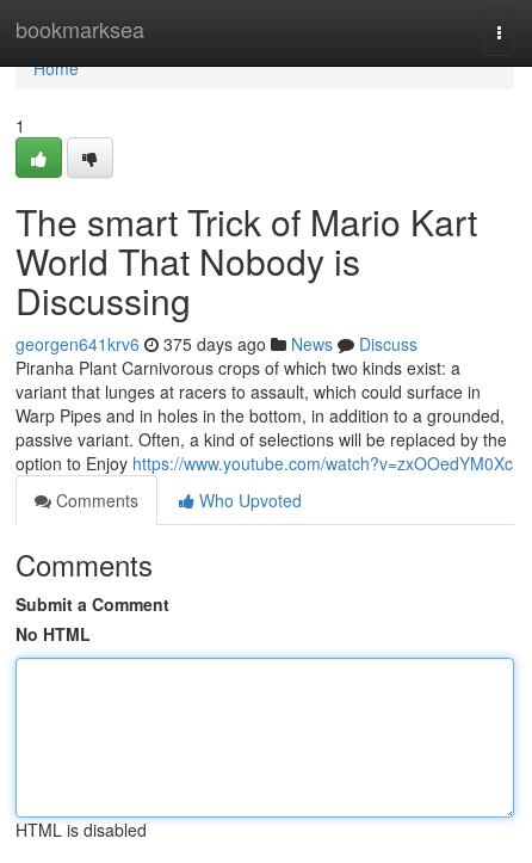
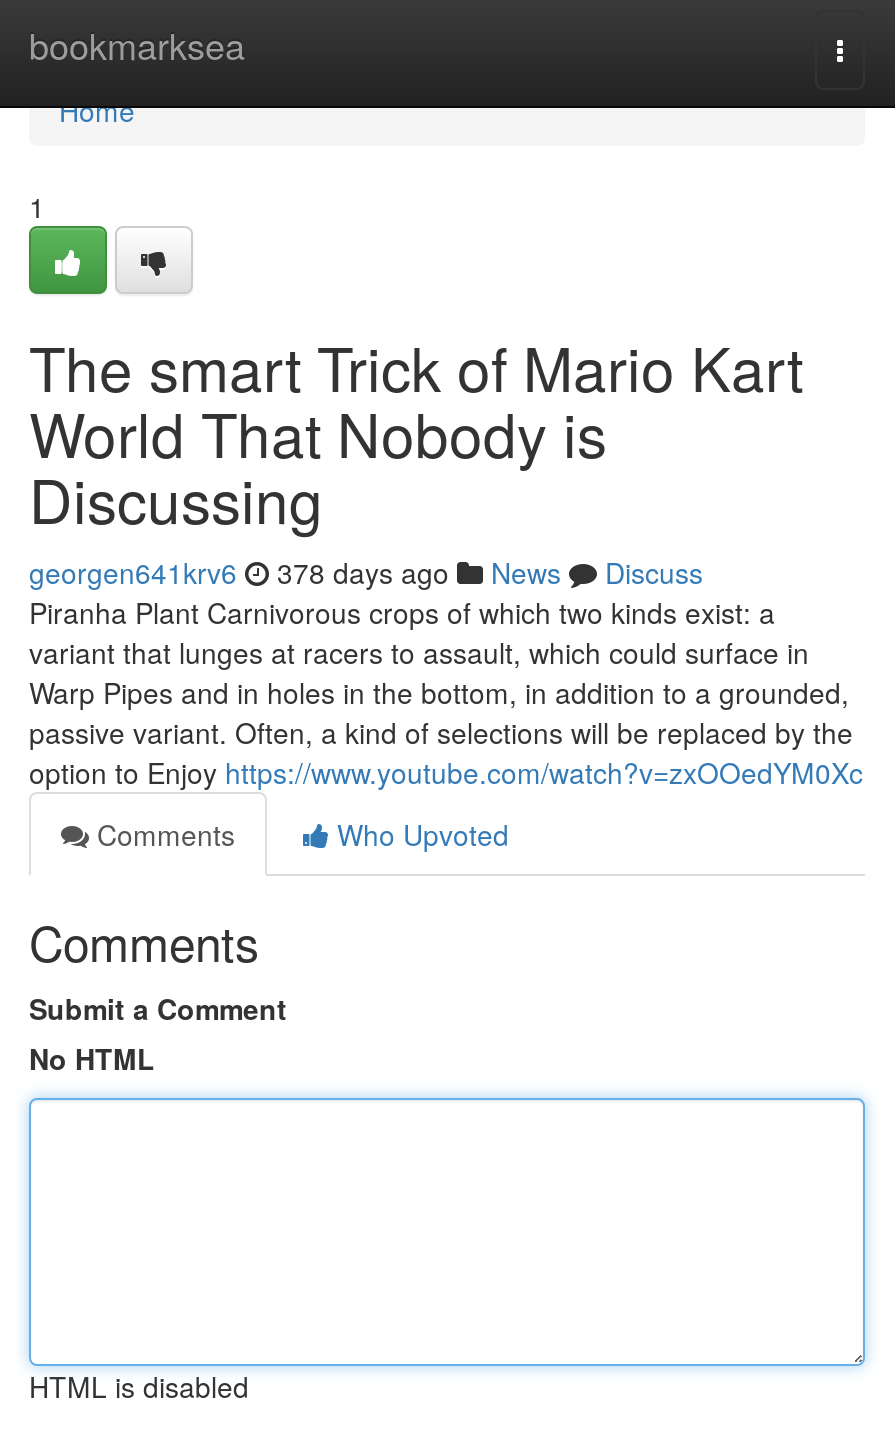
[16,332,417,356] georgen641krv6 375 days ago News Discuss -> [29,552,703,592] georgen641krv6 378 days ago News Discuss

